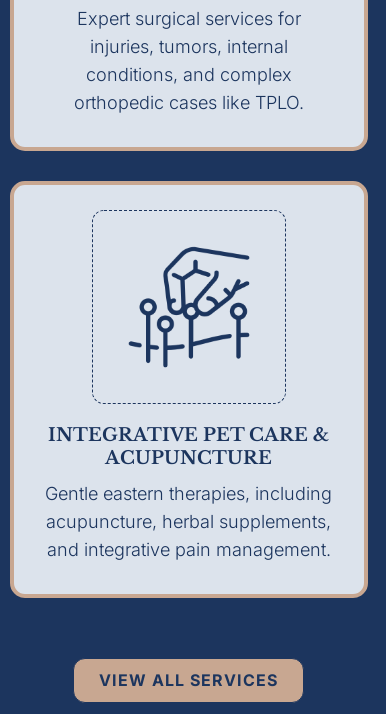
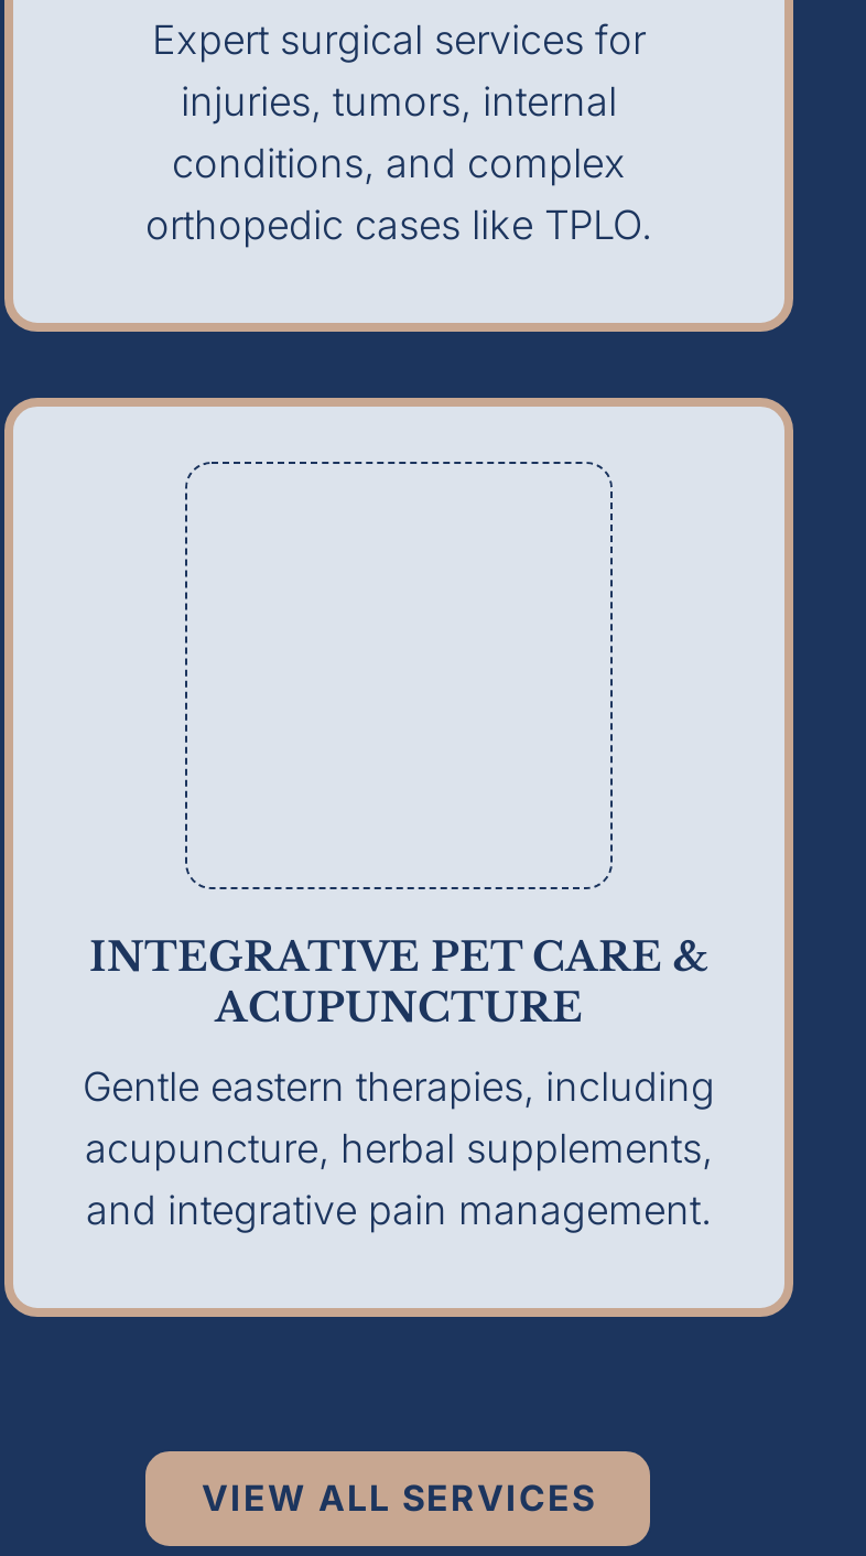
[128,246,250,368] [image] -> none

